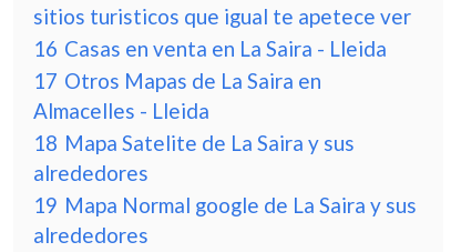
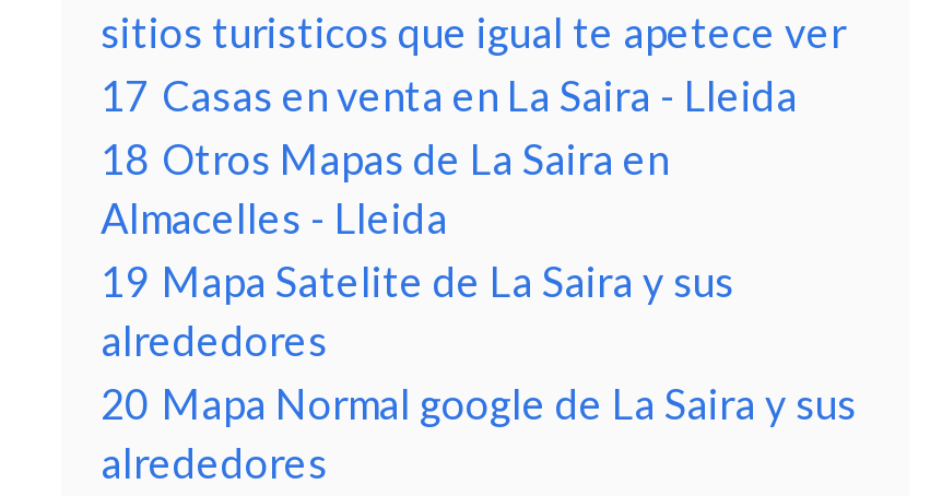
[33,36,387,61] 16 Casas en venta en La Saira - Lleida -> [101,70,798,120] 17 Casas en venta en La Saira - Lleida
[33,68,321,93] 17 Otros Mapas de La Saira en -> [101,133,669,184] 18 Otros Mapas de La Saira en
[33,130,355,155] 18 Mapa Satelite de La Saira y sus -> [101,256,734,306] 19 Mapa Satelite de La Saira y sus
[33,192,417,218] 19 Mapa Normal google de La Saira y sus -> [101,378,857,428] 20 Mapa Normal google de La Saira y sus

